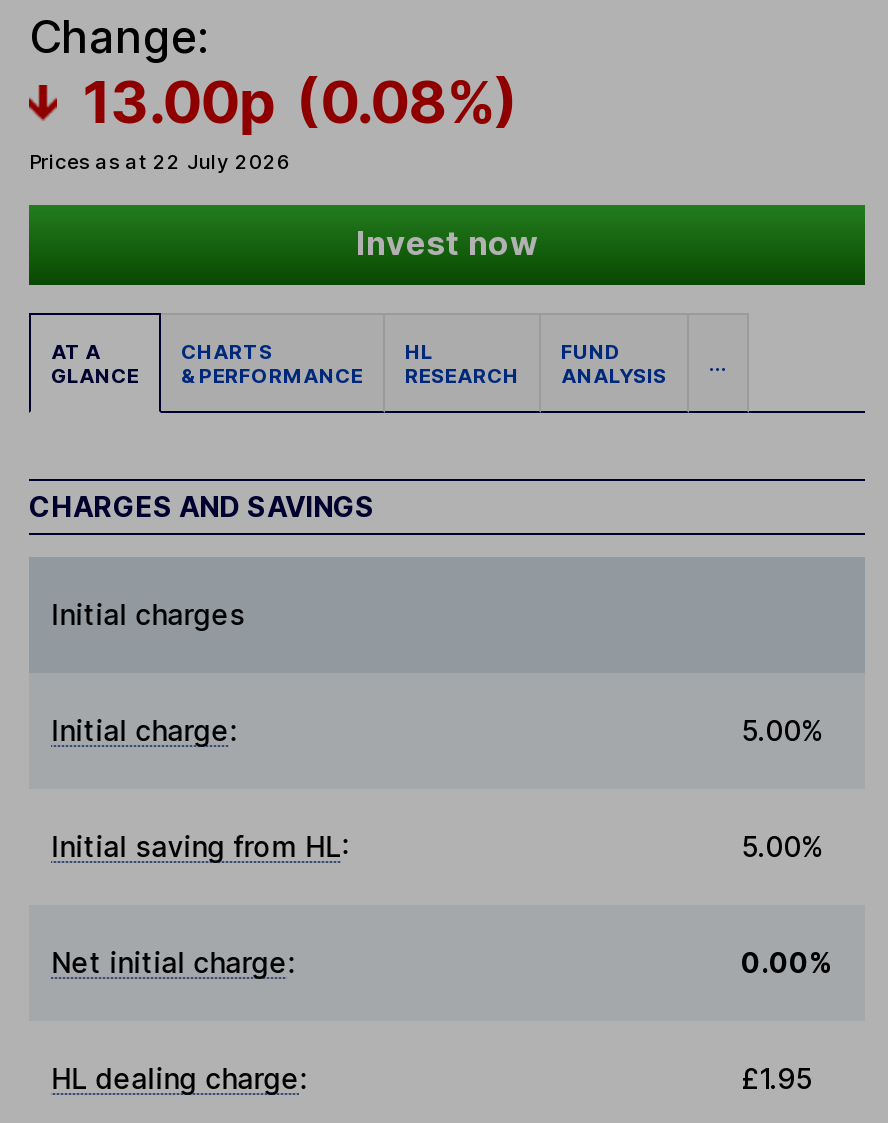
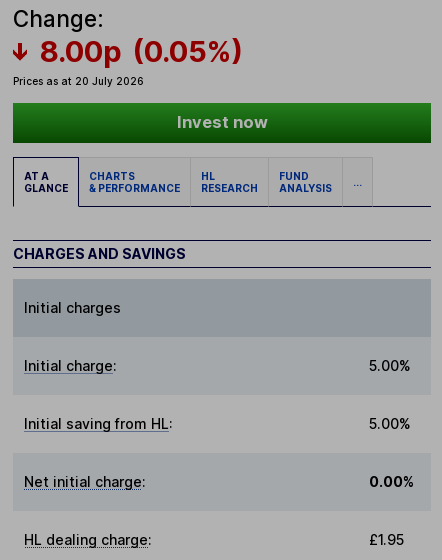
[29,66,518,173] 13.00p (0.08%) | Prices as at 22 July 2026 -> [13,34,243,87] 8.00p (0.05%) | Prices as at 20 July 2026

